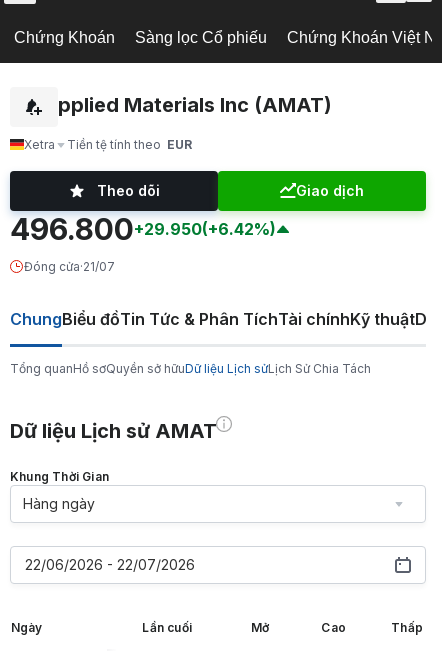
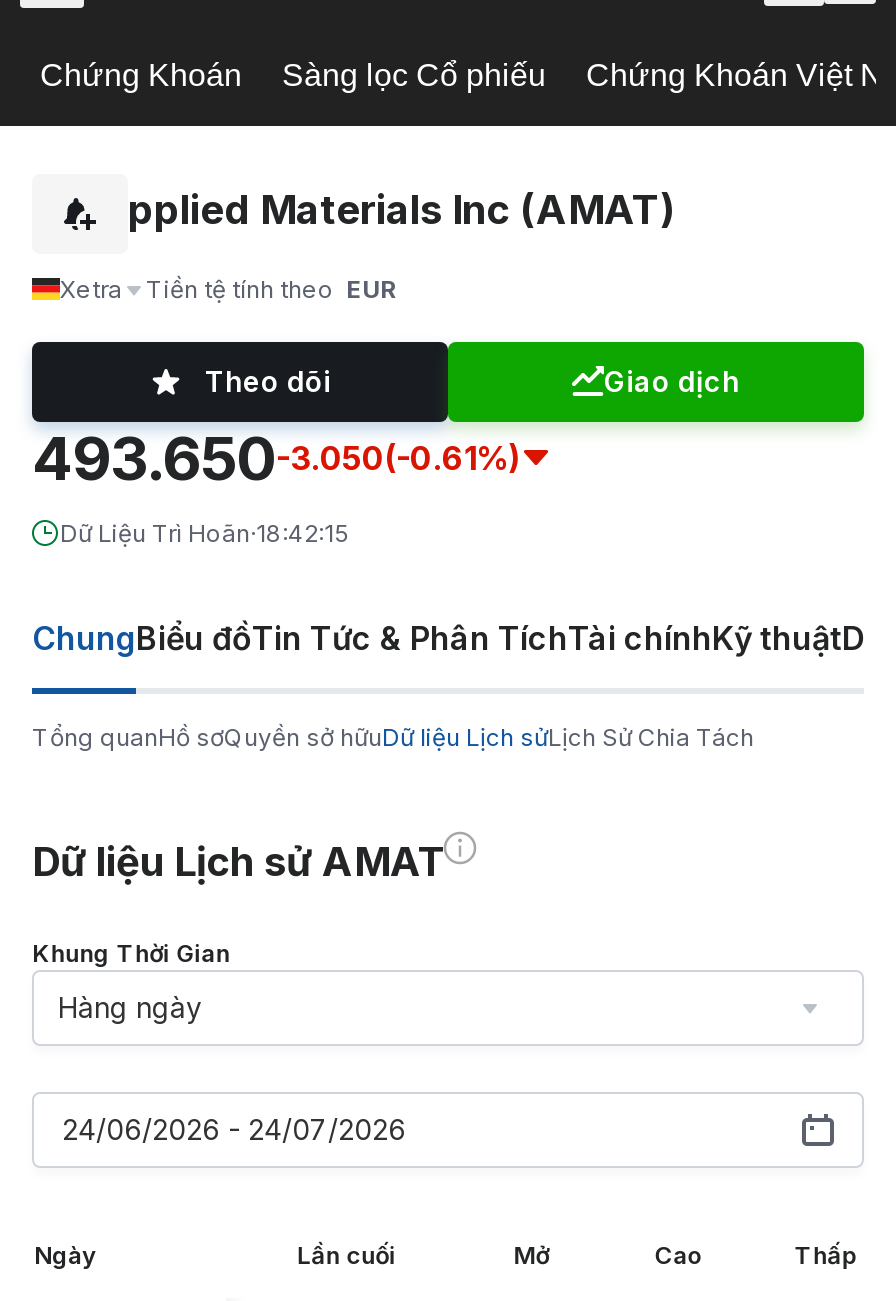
[10,211,276,274] 496.800+29.950(+6.42%) | Đóng cửa·21/07 -> [32,422,520,548] 493.650-3.050(-0.61%) | Dữ Liệu Trì Hoãn·18:42:15
[25,556,195,573] 22/06/2026 - 22/07/2026 -> [62,1112,406,1146] 24/06/2026 - 24/07/2026

